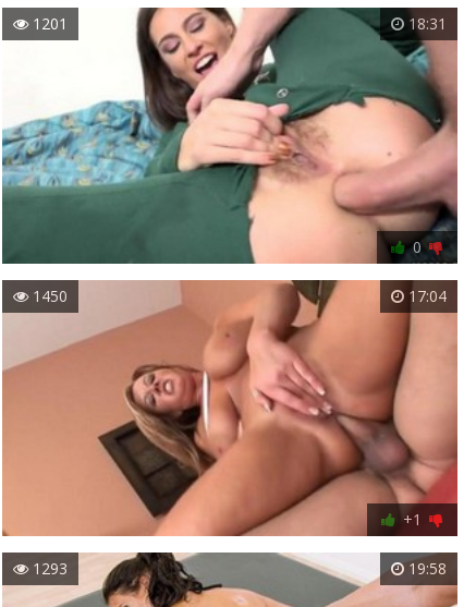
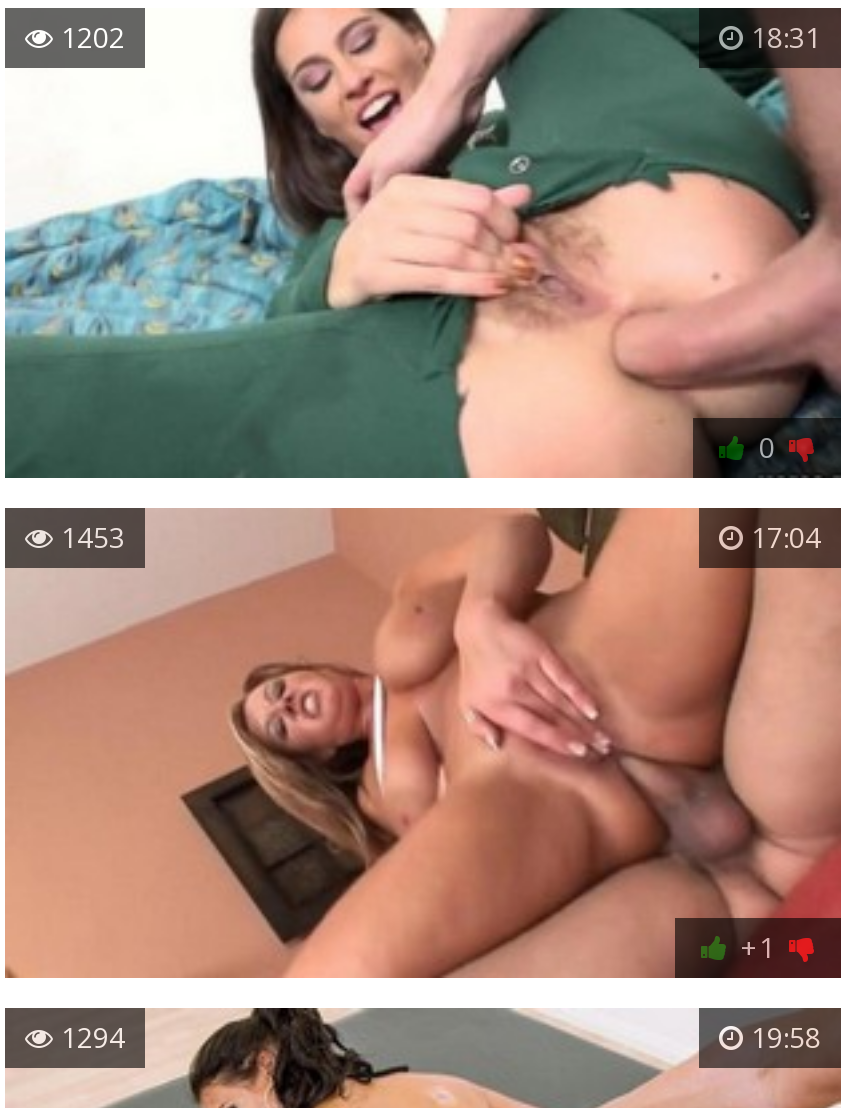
[28,13,68,34] 1201 -> [53,19,125,57] 1202
[28,286,68,307] 1450 -> [53,519,125,557] 1453
[28,558,68,579] 1293 -> [53,1019,125,1057] 1294

